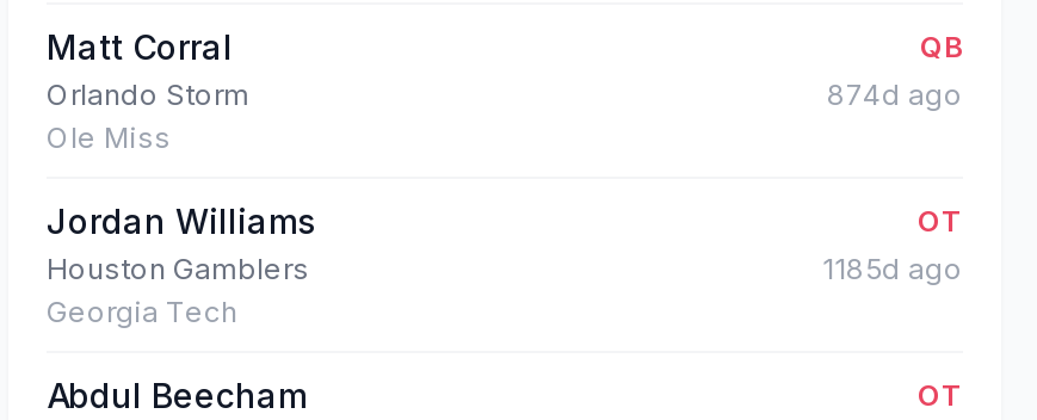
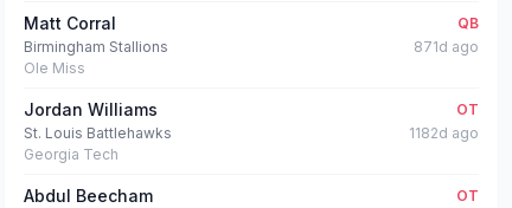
[47,76,963,111] Orlando Storm | 874d ago -> [24,37,479,55] Birmingham Stallions | 871d ago
[47,250,963,286] Houston Gamblers | 1185d ago -> [24,124,479,141] St. Louis Battlehawks | 1182d ago

